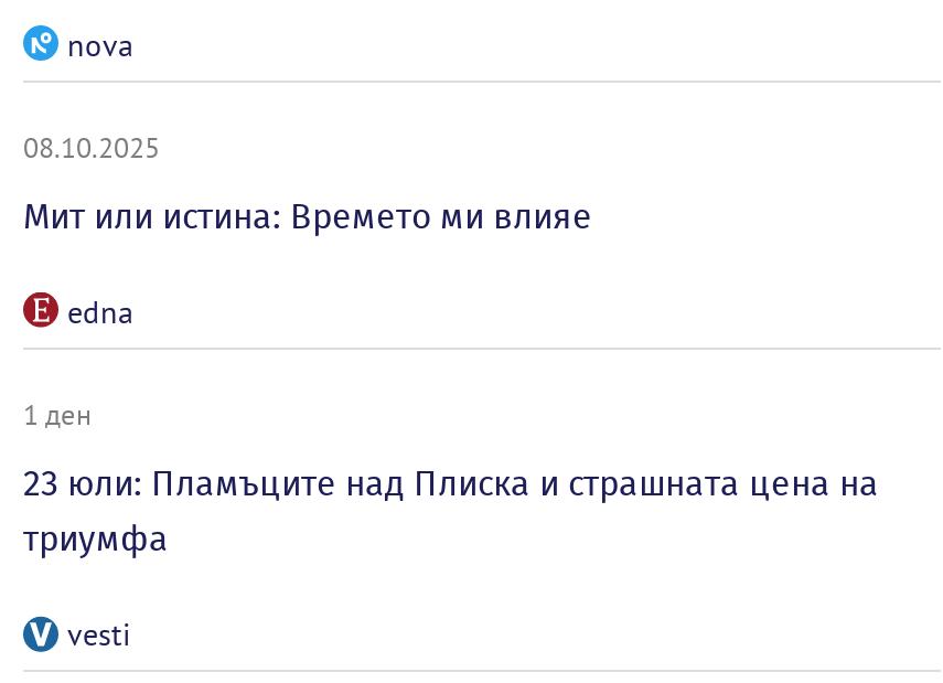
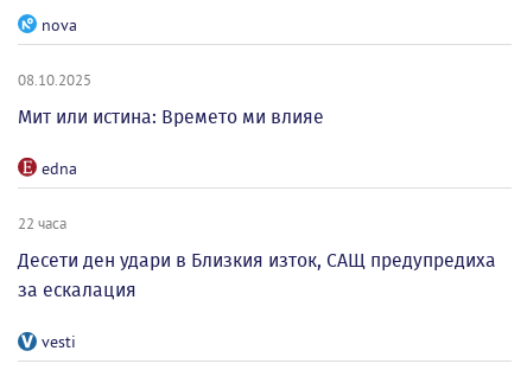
[23,396,92,431] 1 ден -> [18,213,66,232] 22 часа
[23,462,879,559] 23 юли: Пламъците над Плиска и страшната цена на | триумфа -> [18,249,496,301] Десети ден удари в Близкия изток, САЩ предупредиха | за ескалация

